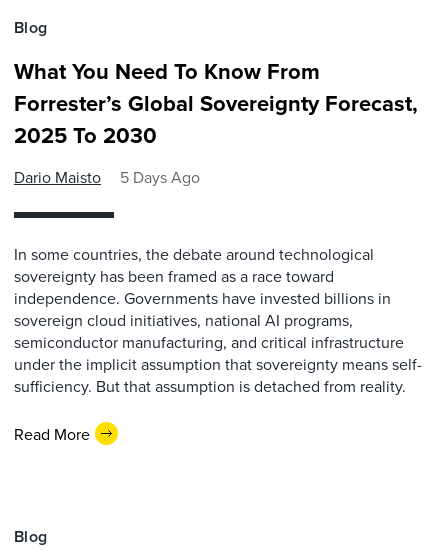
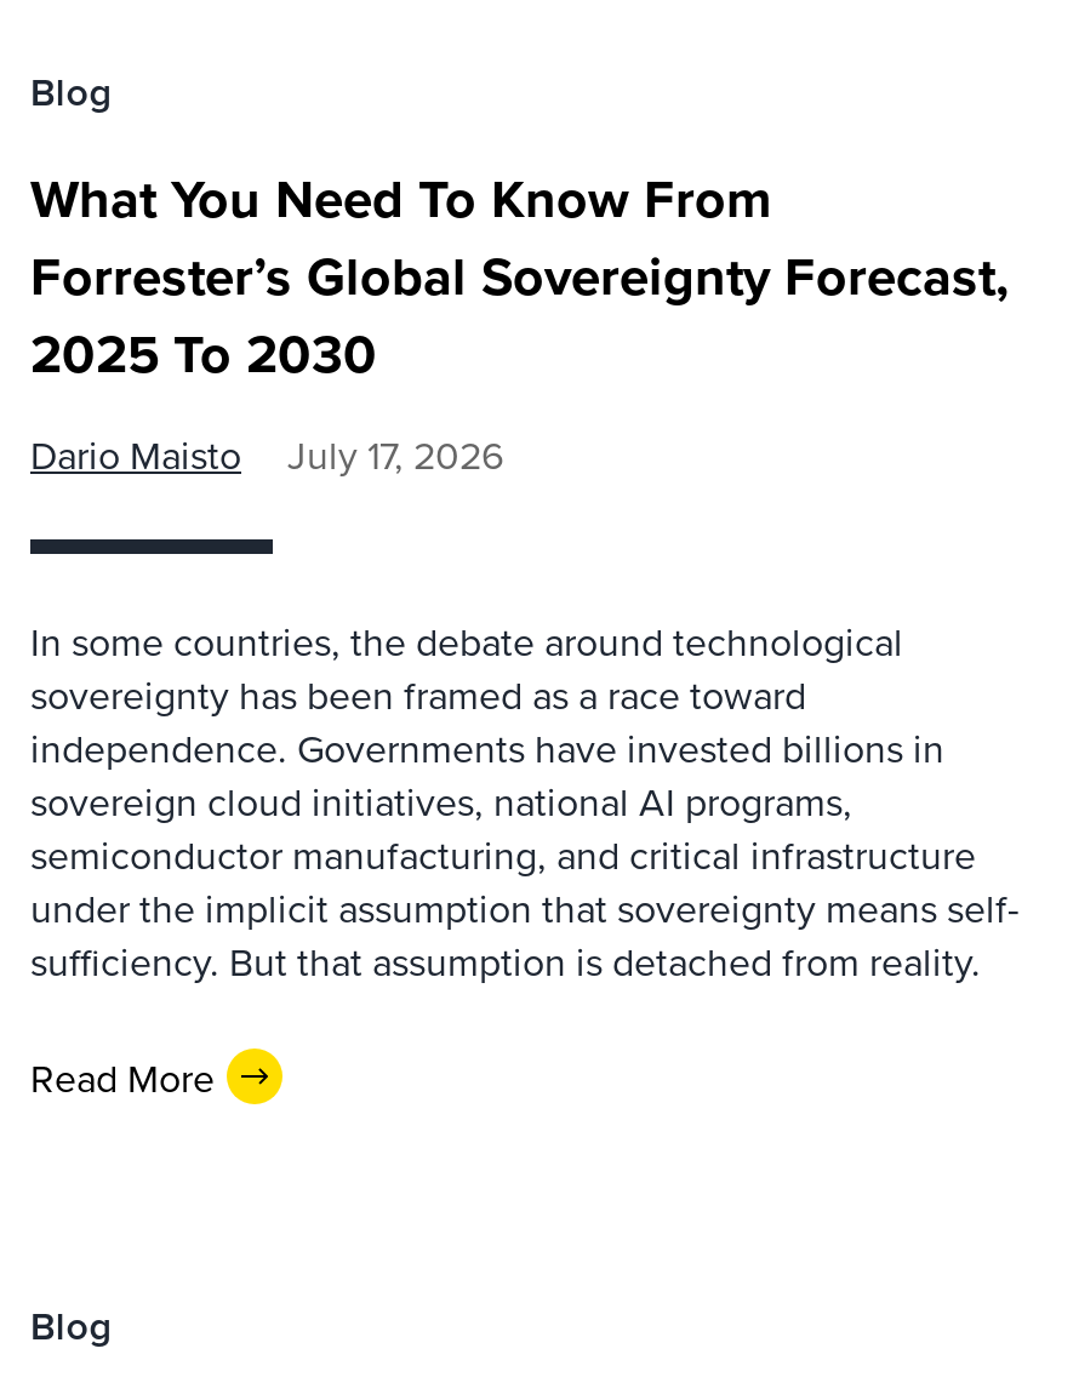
[14,166,200,188] Dario Maisto 5 Days Ago -> [30,428,503,481] Dario Maisto July 17, 2026

